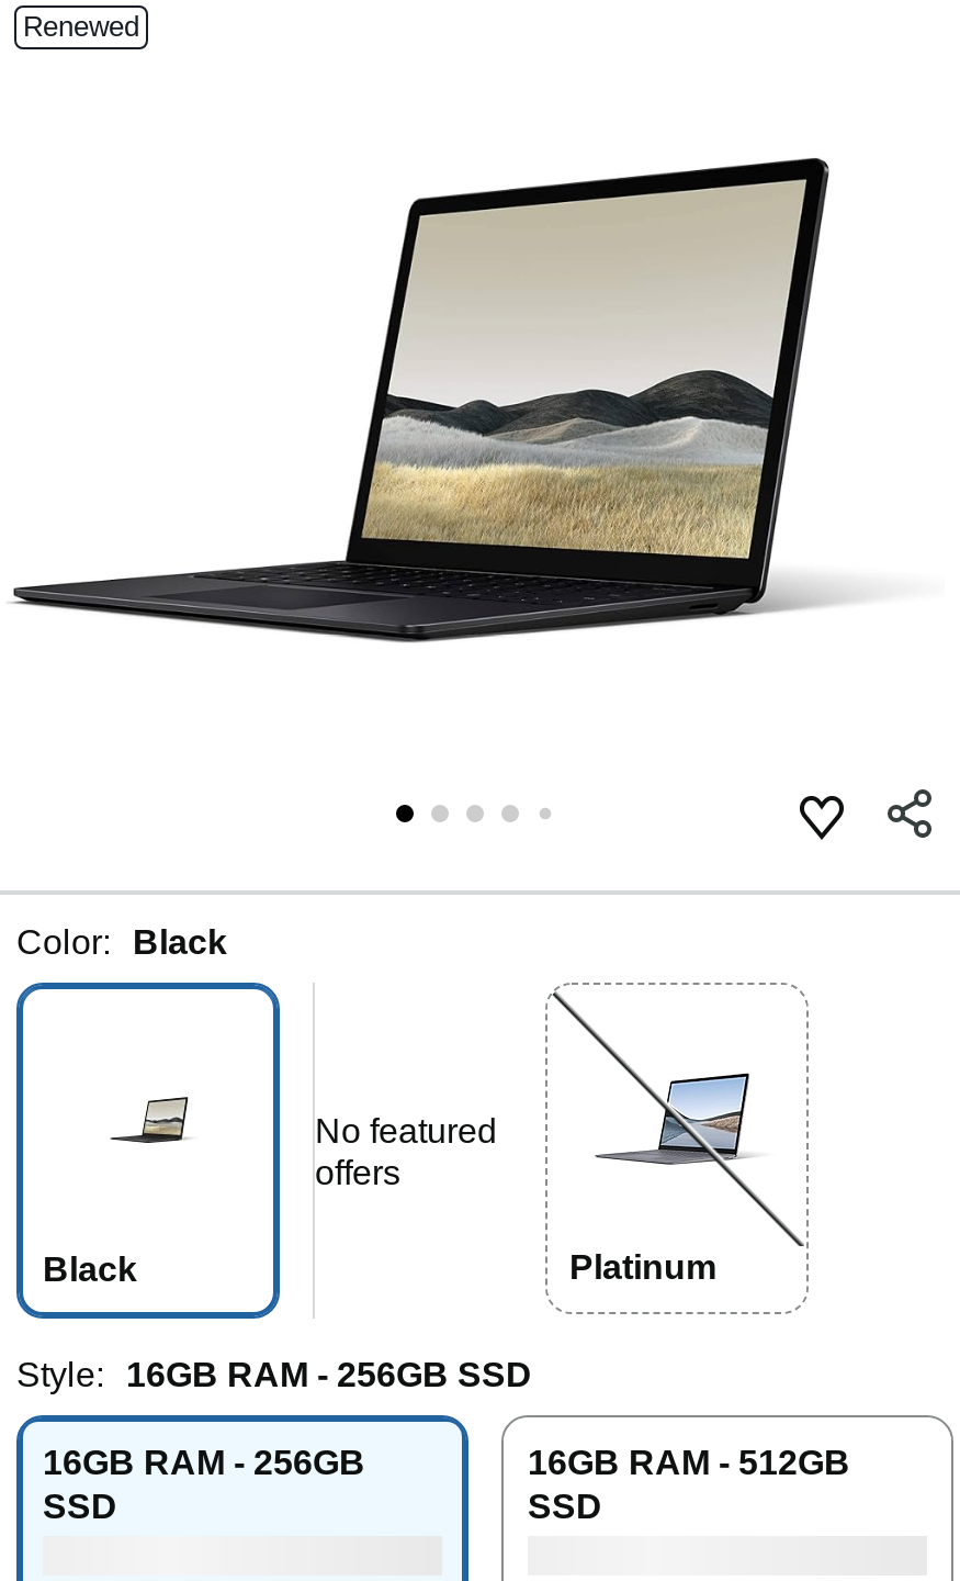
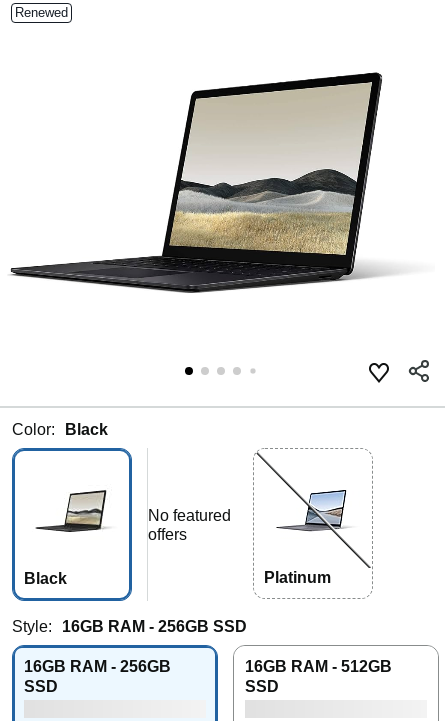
[71,1075,223,1167] [image] -> [35,489,107,533] [image]

